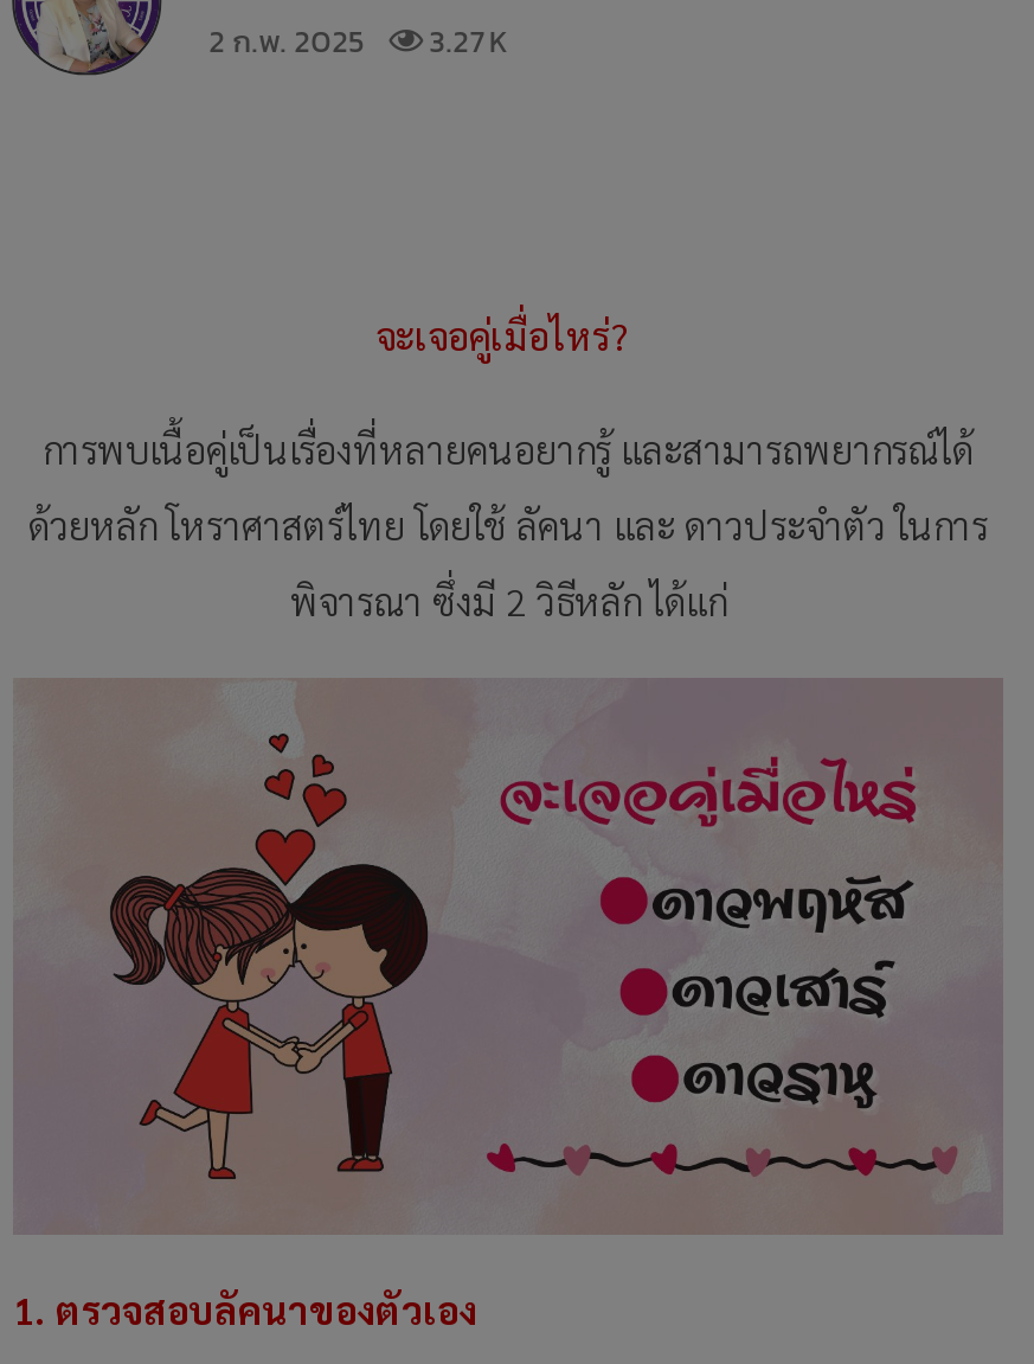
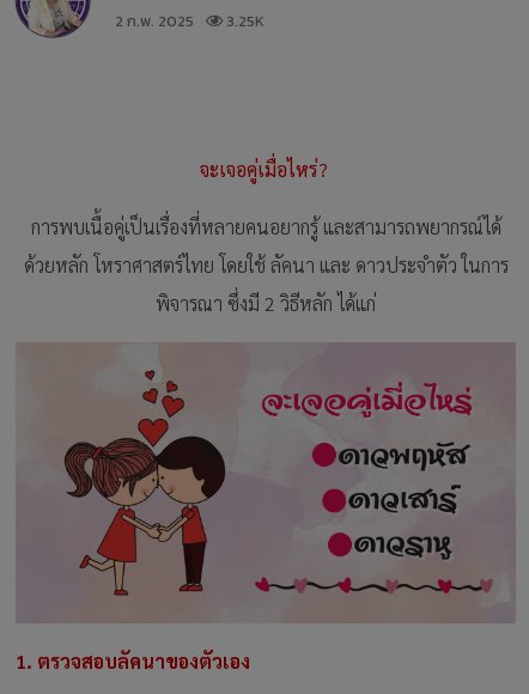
[209,20,507,65] 2 ก.พ. 2025 3.27K -> [115,10,264,33] 2 ก.พ. 2025 3.25K

